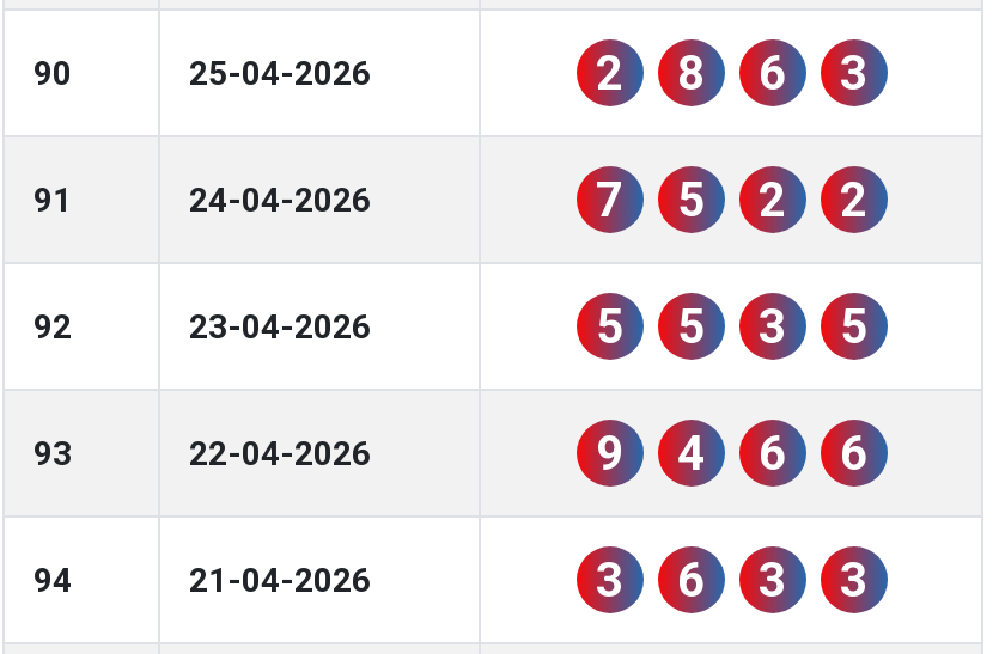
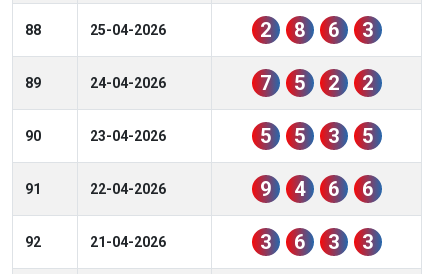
[33,53,72,91] 90 -> [25,22,41,38] 88
[33,180,72,218] 91 -> [25,75,41,91] 89
[33,306,72,345] 92 -> [25,128,41,144] 90
[33,433,72,471] 93 -> [25,181,41,197] 91
[33,560,72,598] 94 -> [25,234,41,250] 92

